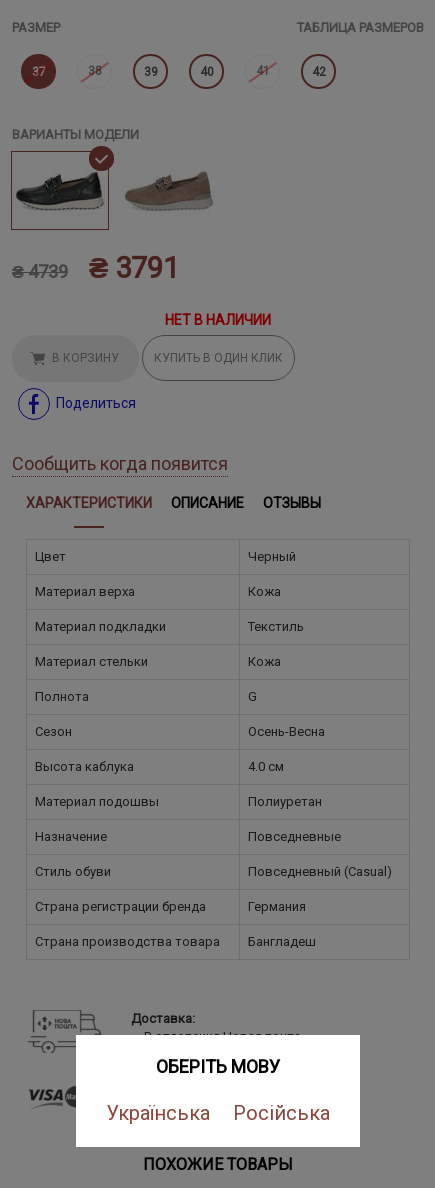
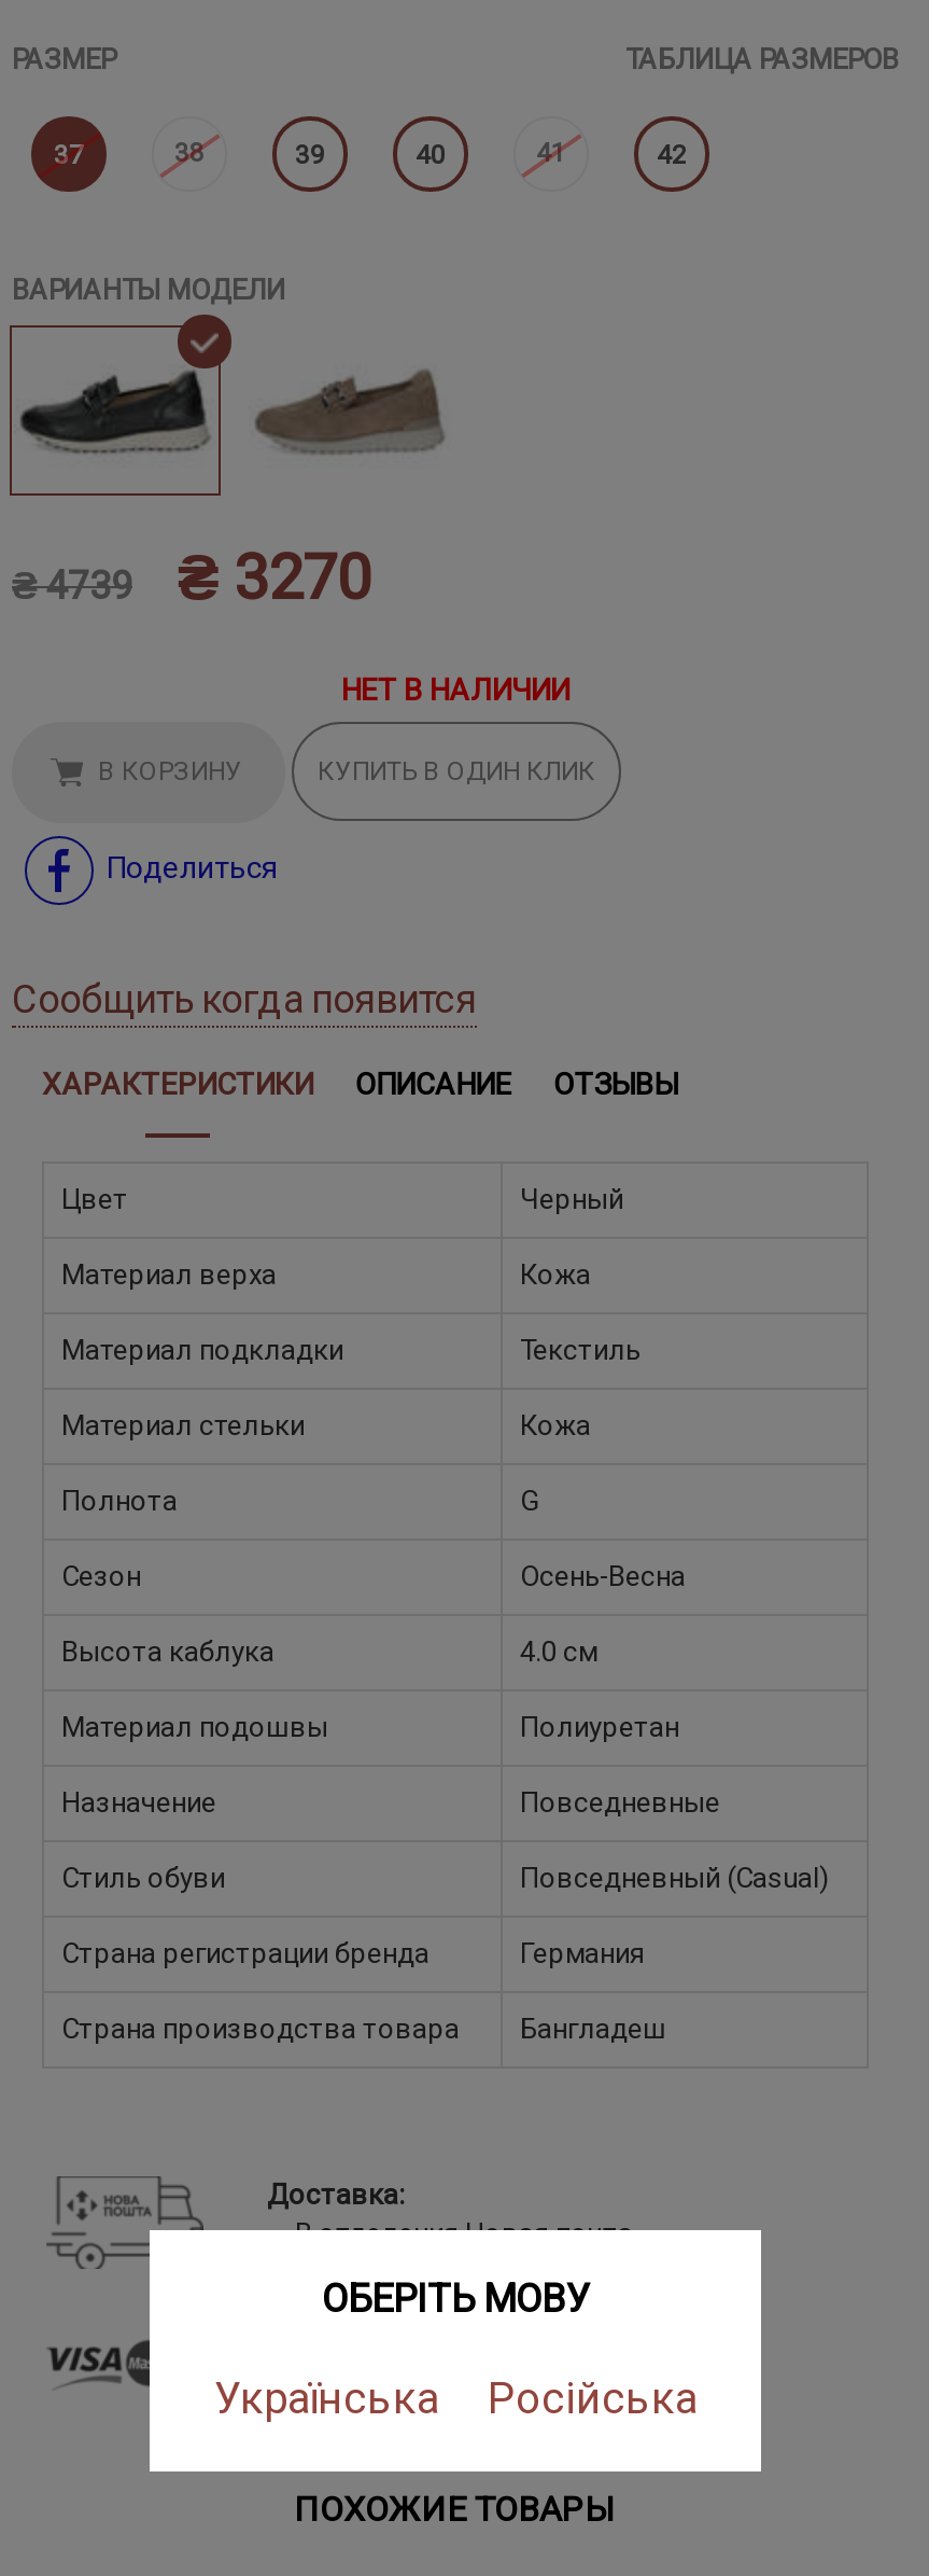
[12,251,179,285] ₴ 4739 ₴ 3791 -> [12,540,371,614] ₴ 4739 ₴ 3270

